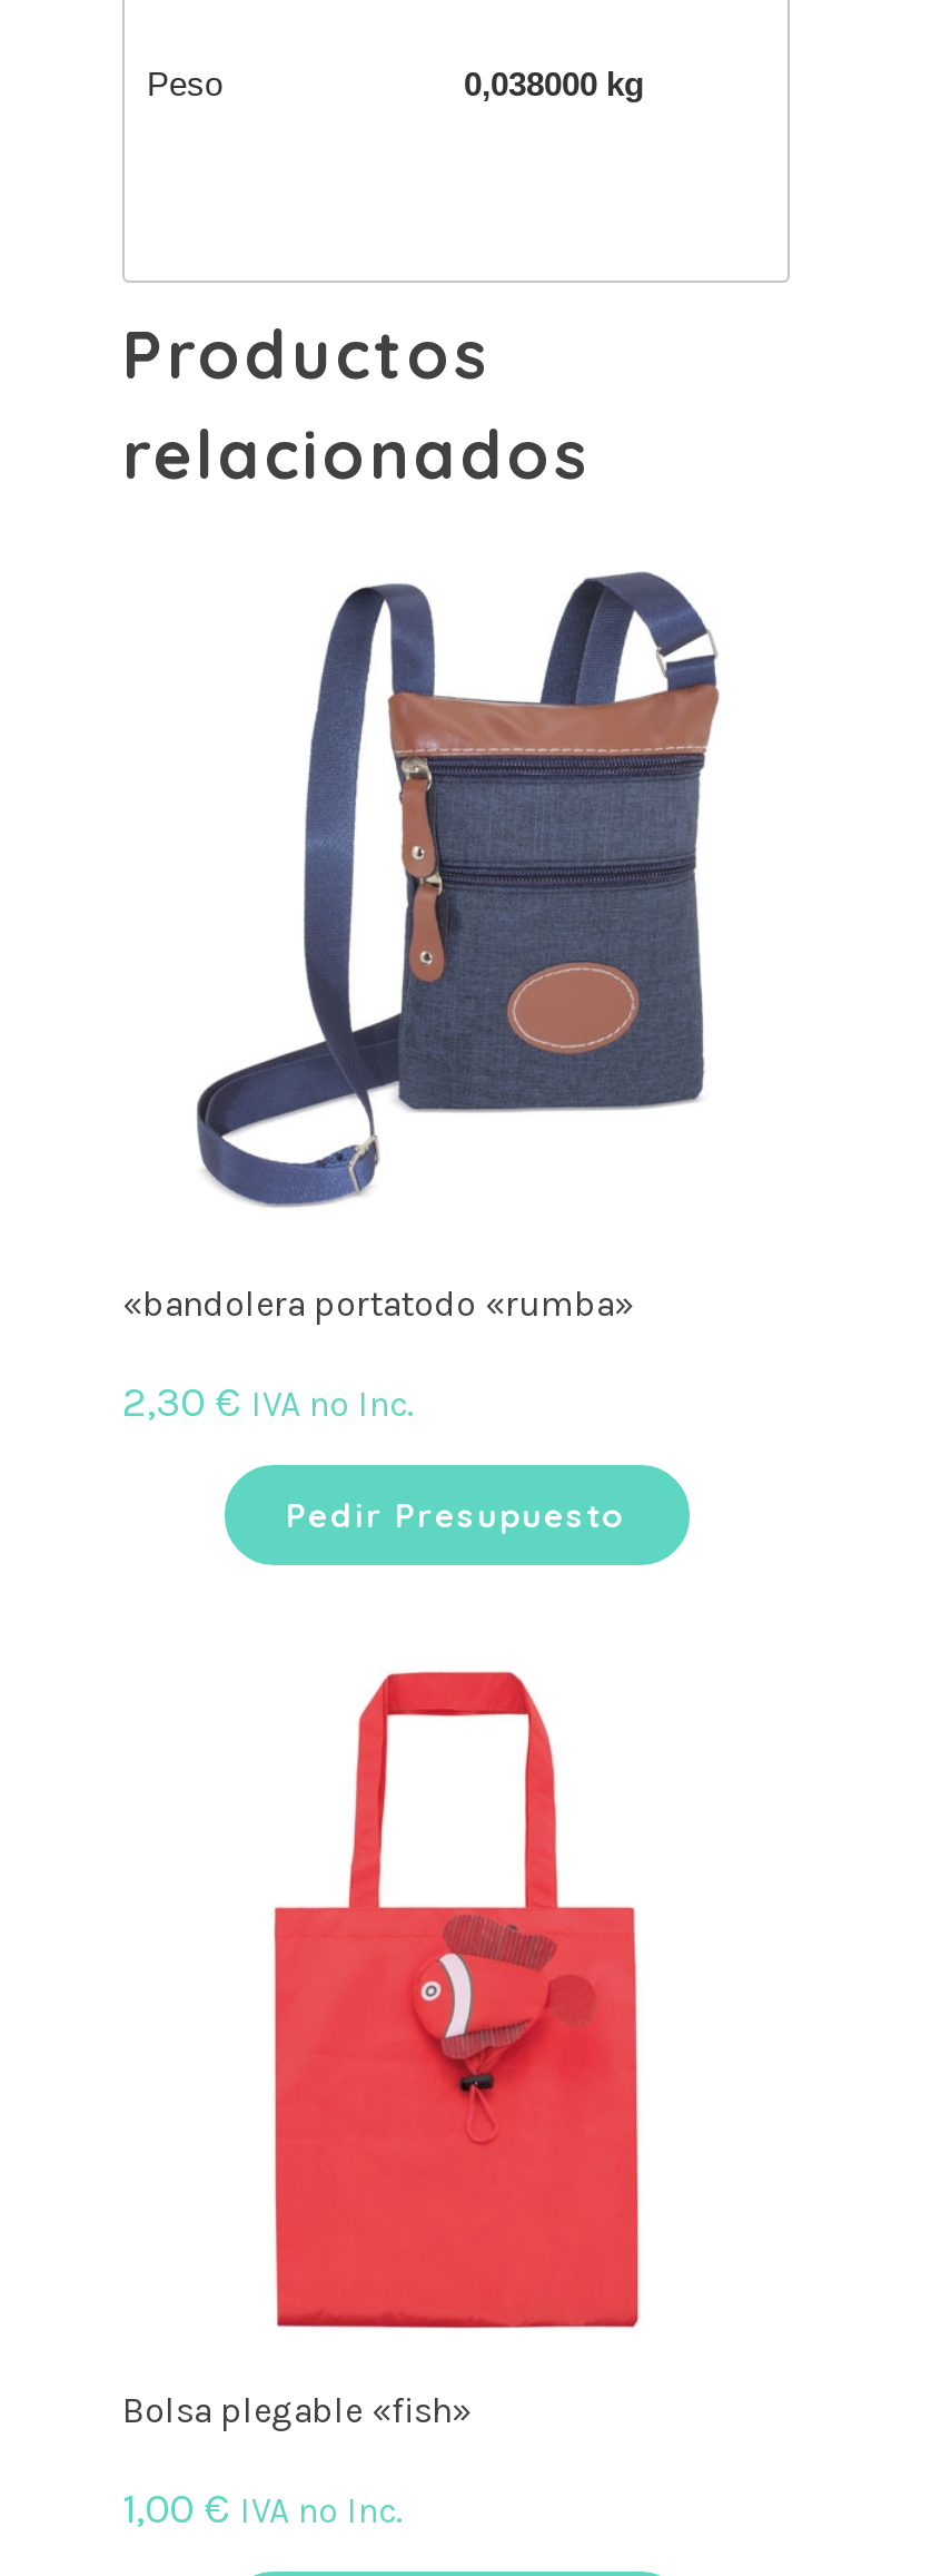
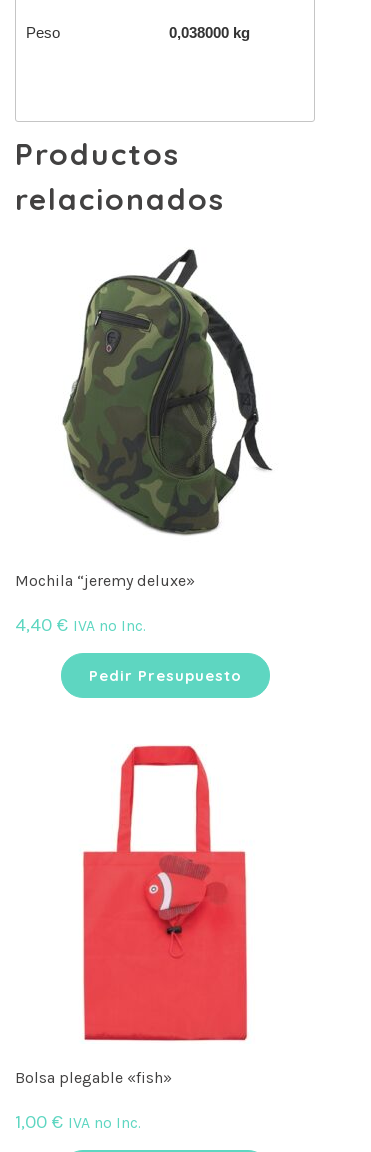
[122,566,721,1325] [image] | «bandolera portatodo «rumba» -> [15,248,283,590] [image] | Mochila “jeremy deluxe»
[122,1378,414,1427] 2,30 € IVA no Inc. -> [15,614,146,636] 4,40 € IVA no Inc.

